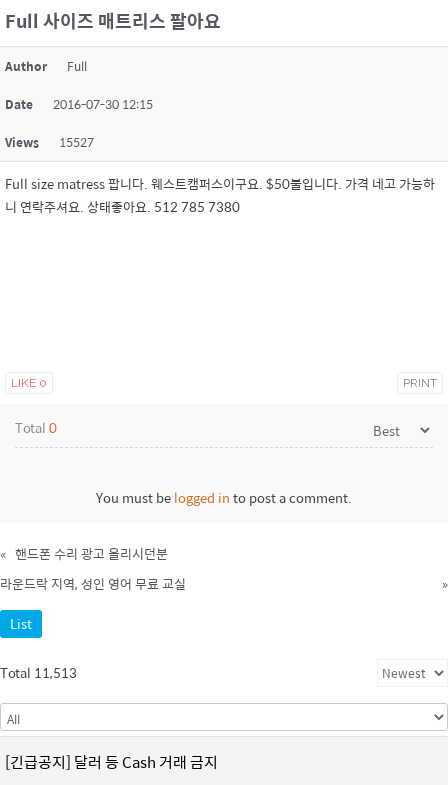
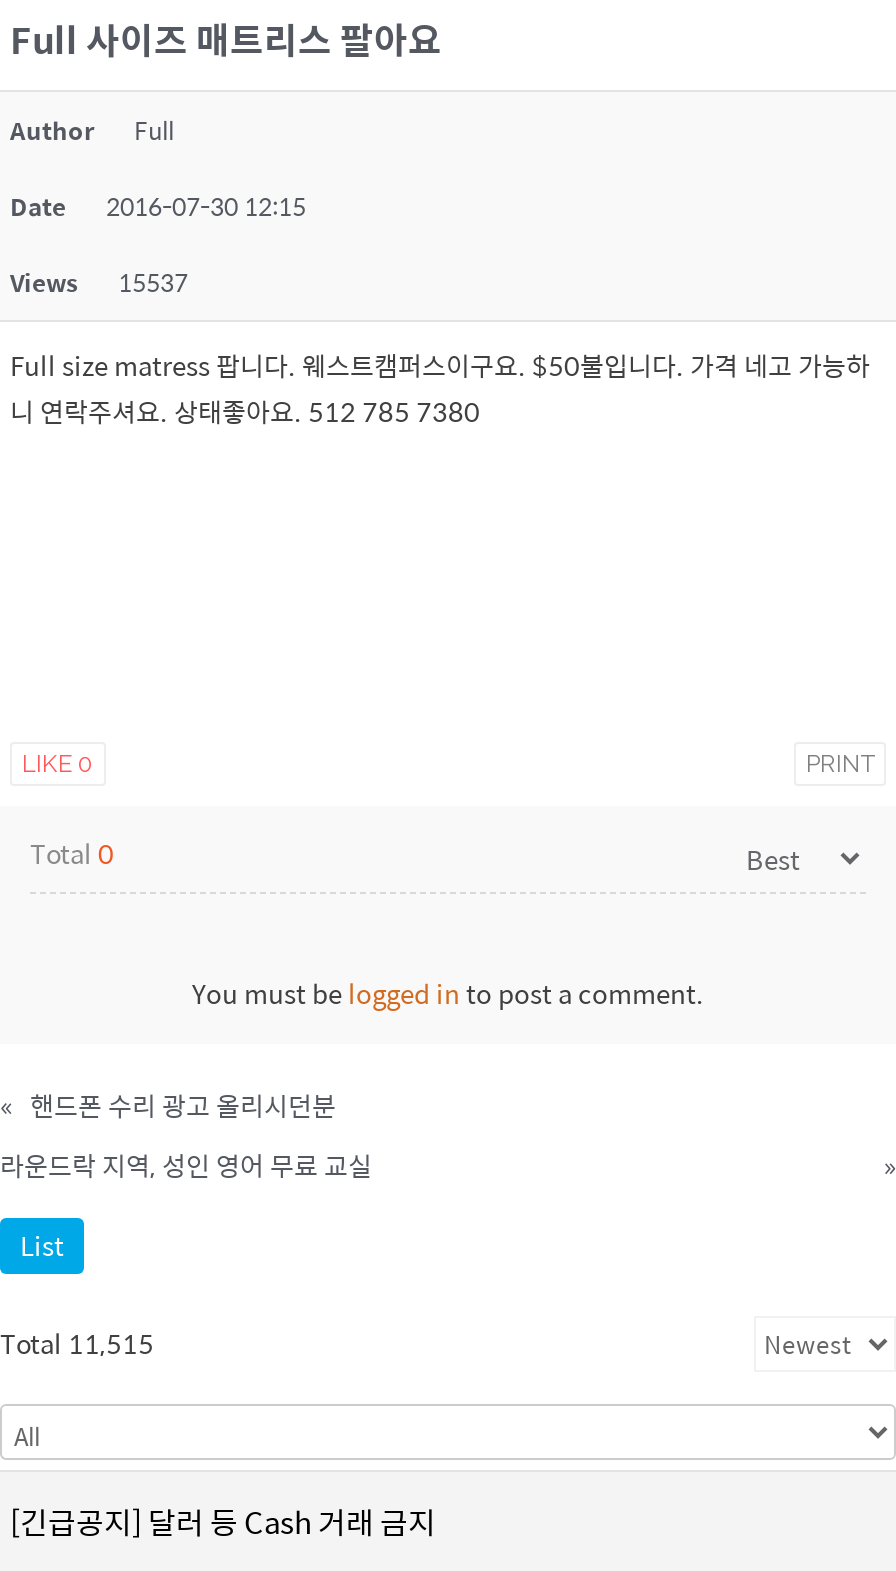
[5,133,94,151] Views 15527 -> [10,264,188,300] Views 15537
[0,662,77,683] Total 11,513 -> [0,1321,154,1363] Total 11,515

